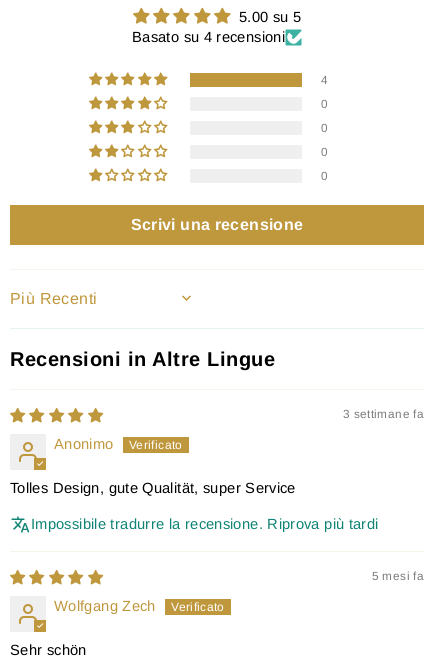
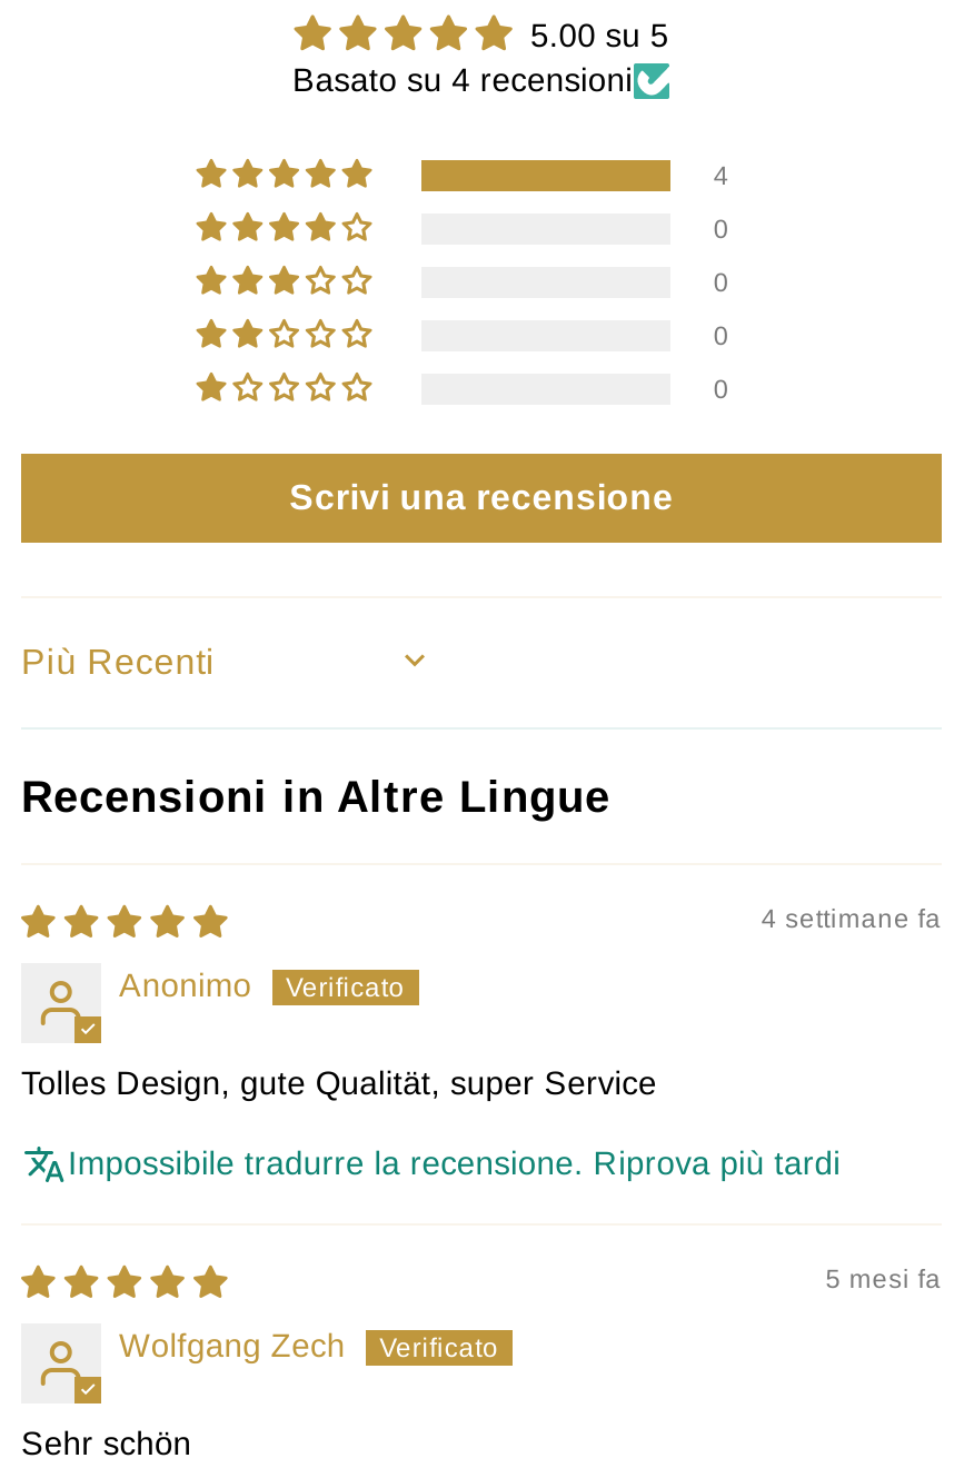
[343,407,424,420] 3 settimane fa -> [761,903,942,932] 4 settimane fa

